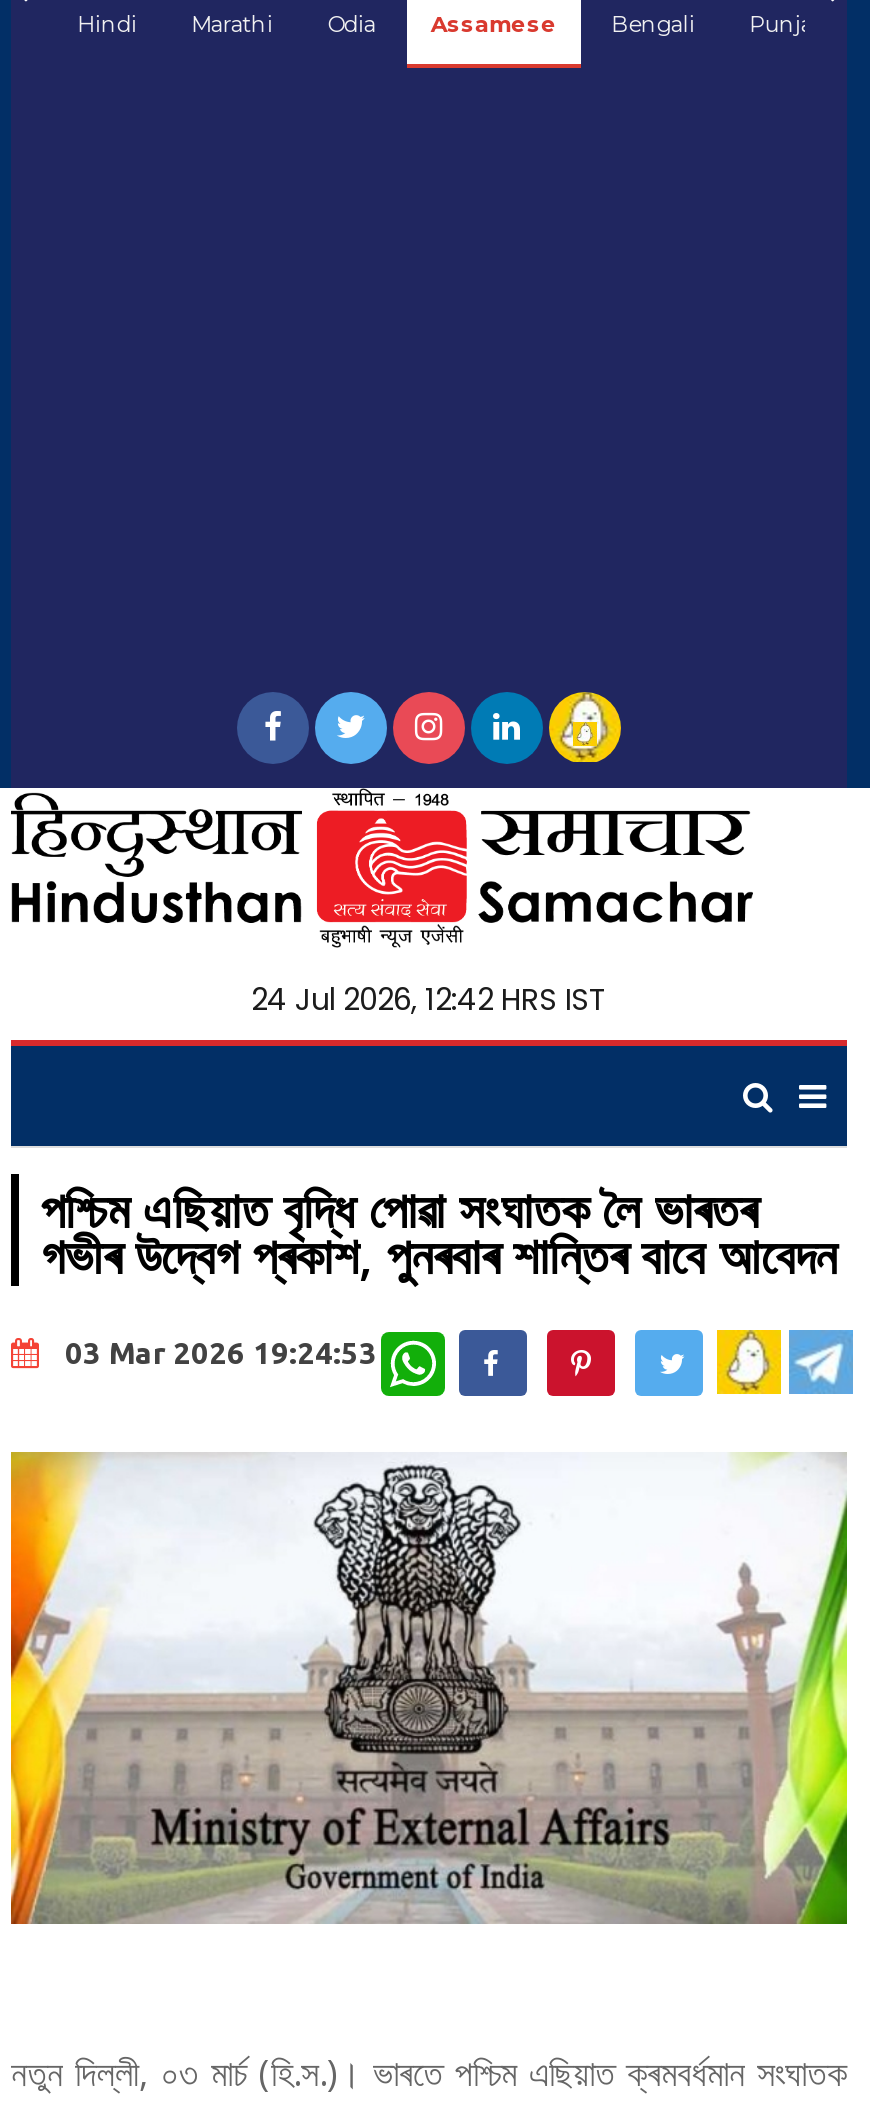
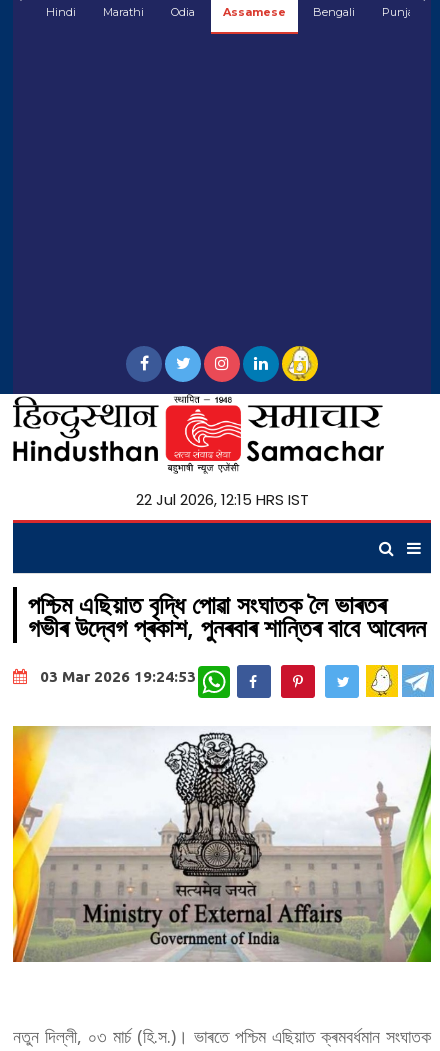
[251,978,607,1020] 24 Jul 2026, 12:42 HRS IST -> [135,489,308,510] 22 Jul 2026, 12:15 HRS IST

